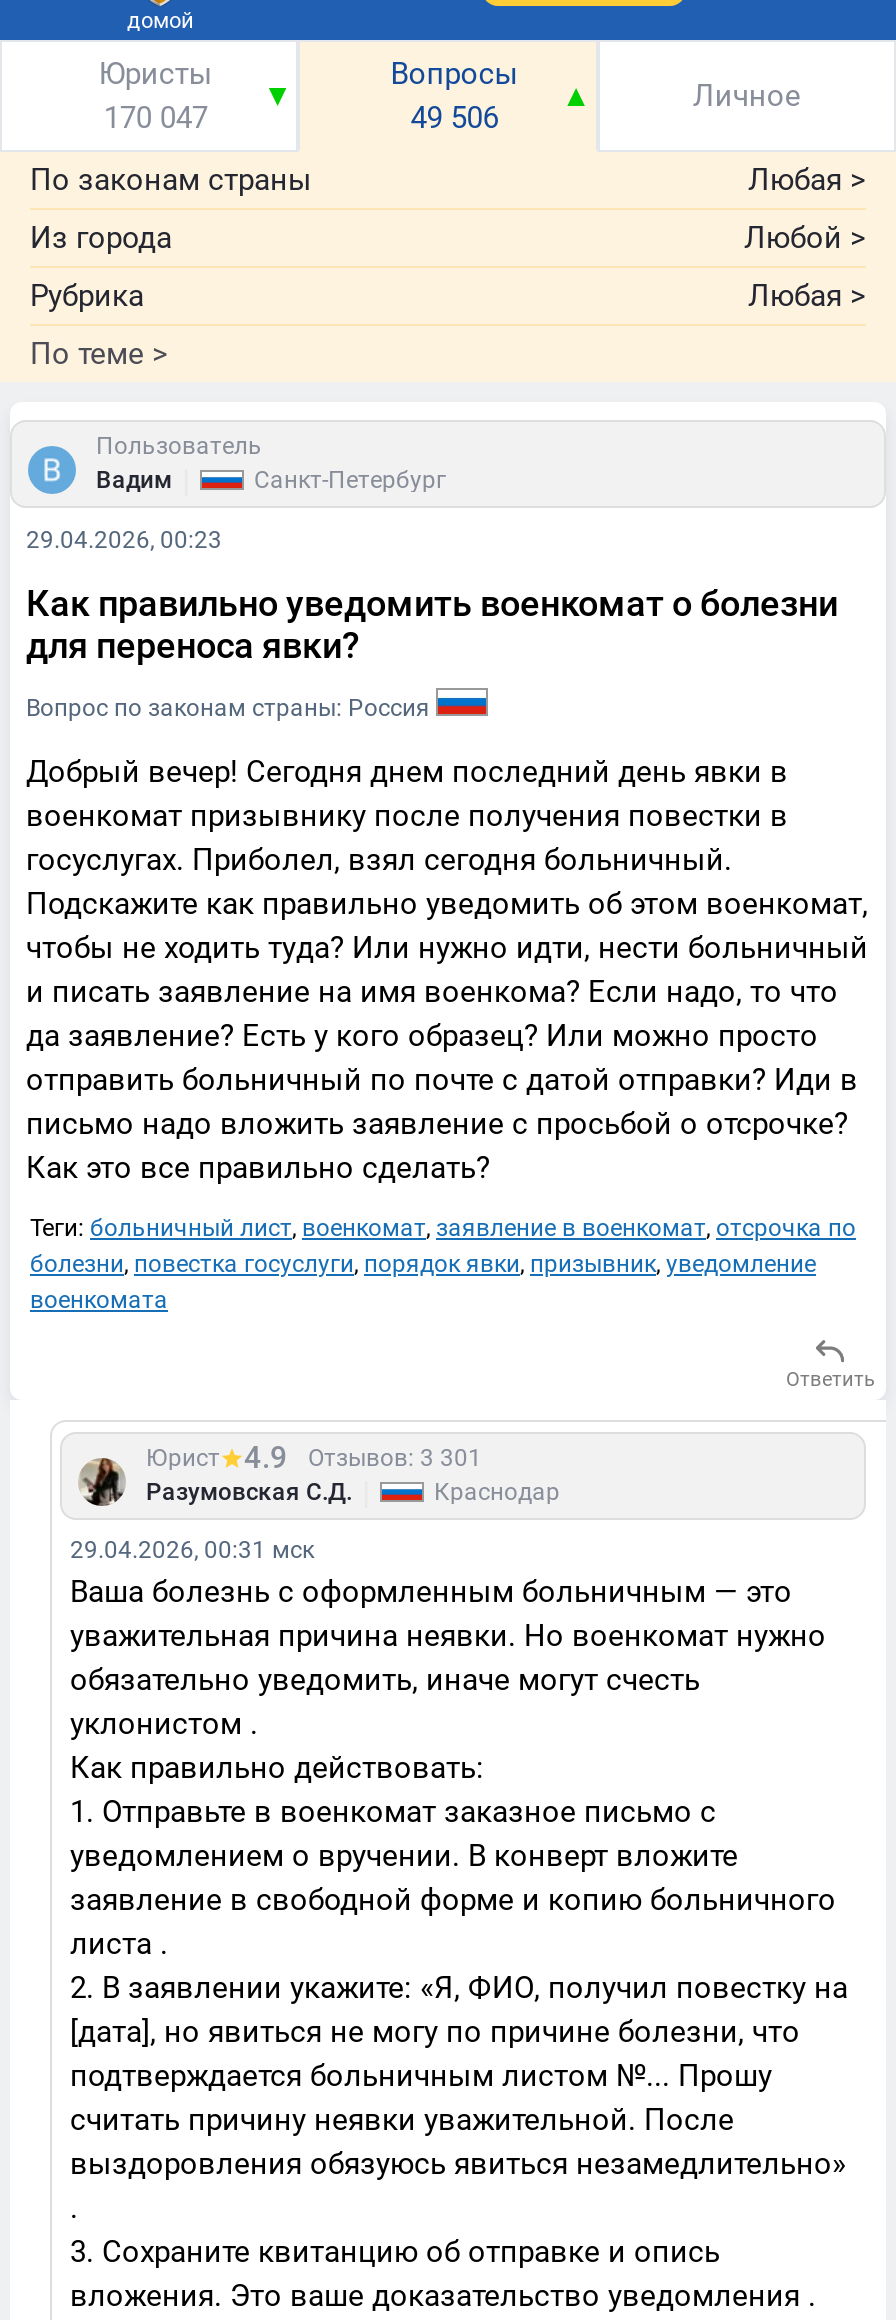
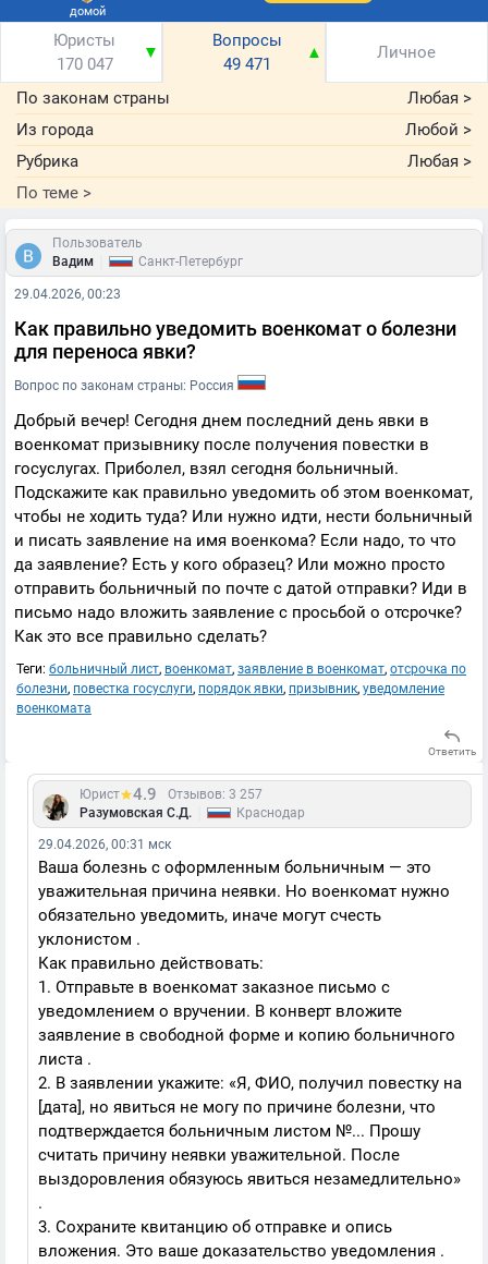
[410,100,498,136] 49 506 -> [224,54,271,74] 49 471
[146,1440,482,1476] Юрист 4.9 Отзывов: 3 301 -> [80,785,263,804] Юрист 4.9 Отзывов: 3 257

